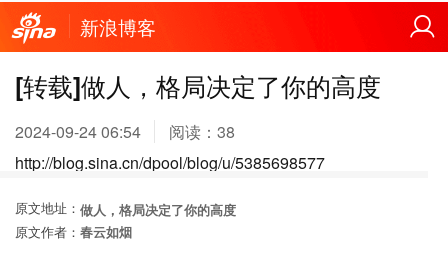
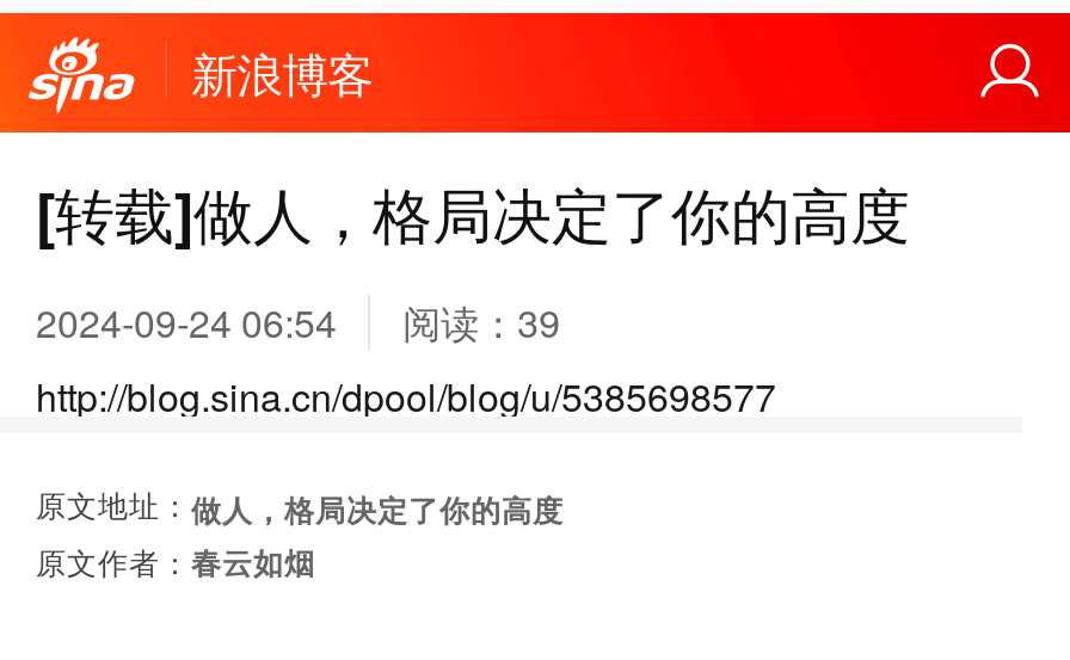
[15,120,235,143] 2024-09-24 06:54 阅读：38 -> [36,295,560,350] 2024-09-24 06:54 阅读：39

